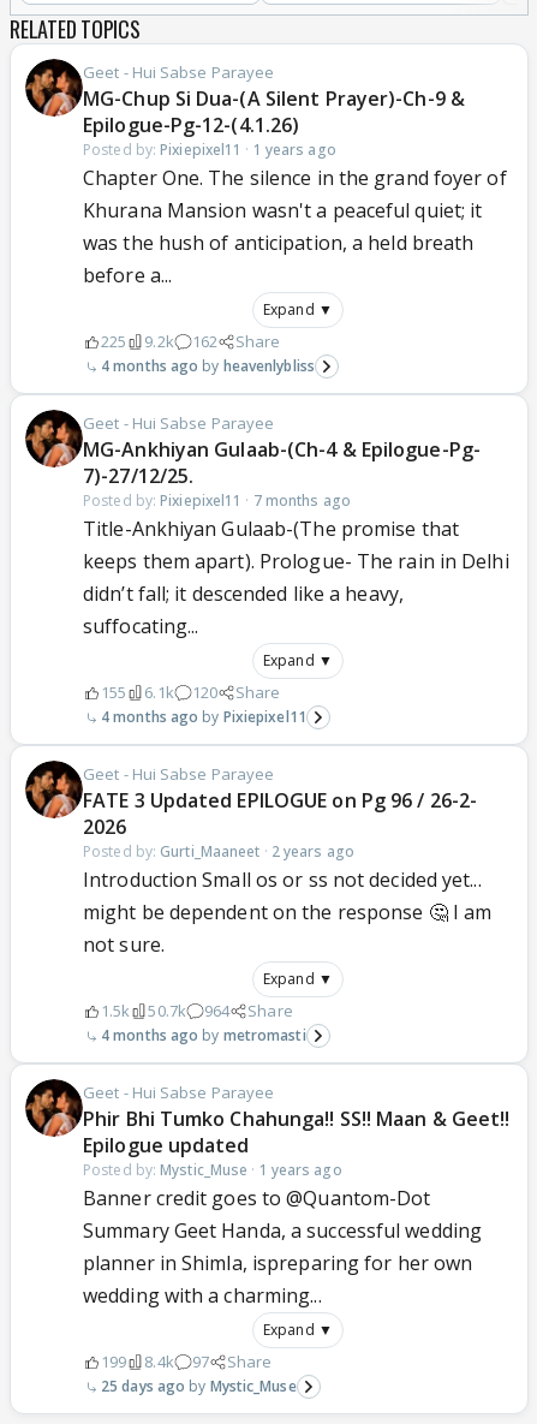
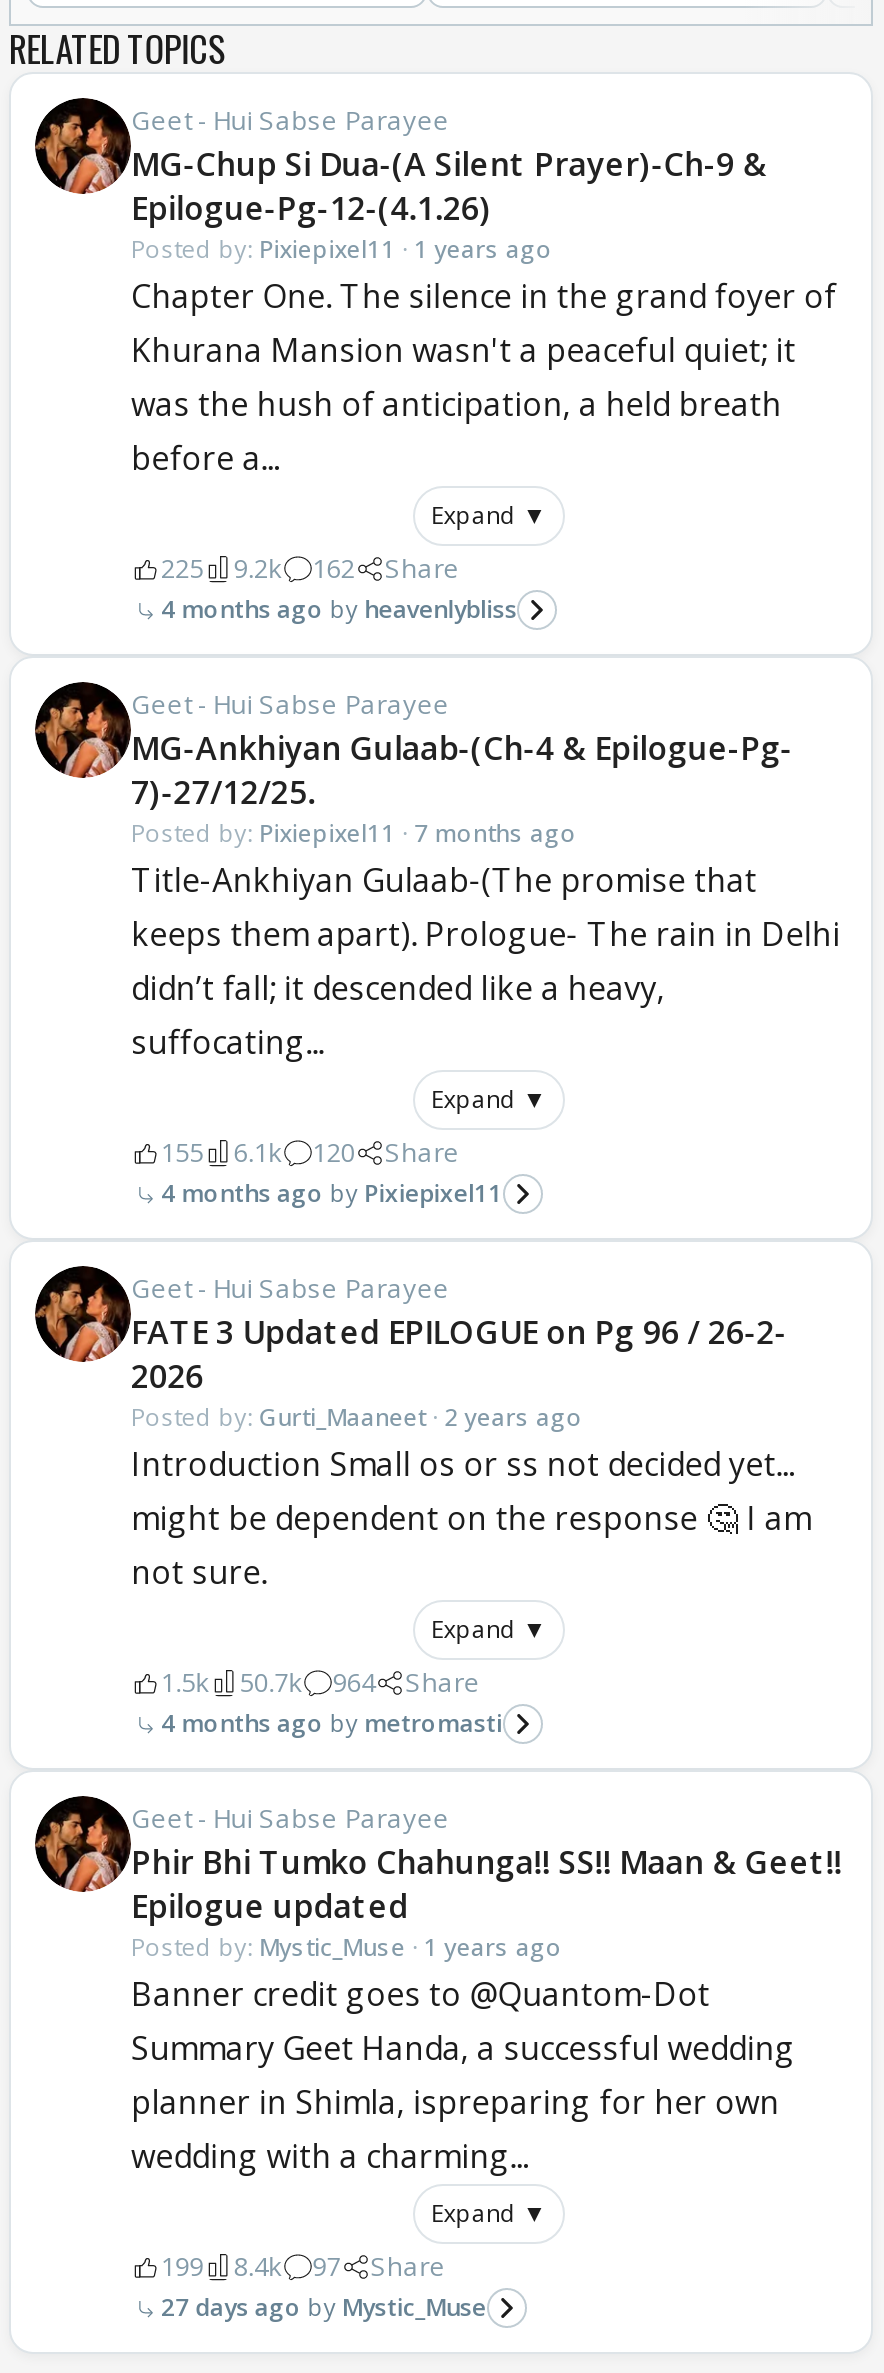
[101,1376,296,1396] 25 days ago Mystic_Muse -> [161,2290,486,2324] 27 days ago Mystic_Muse

